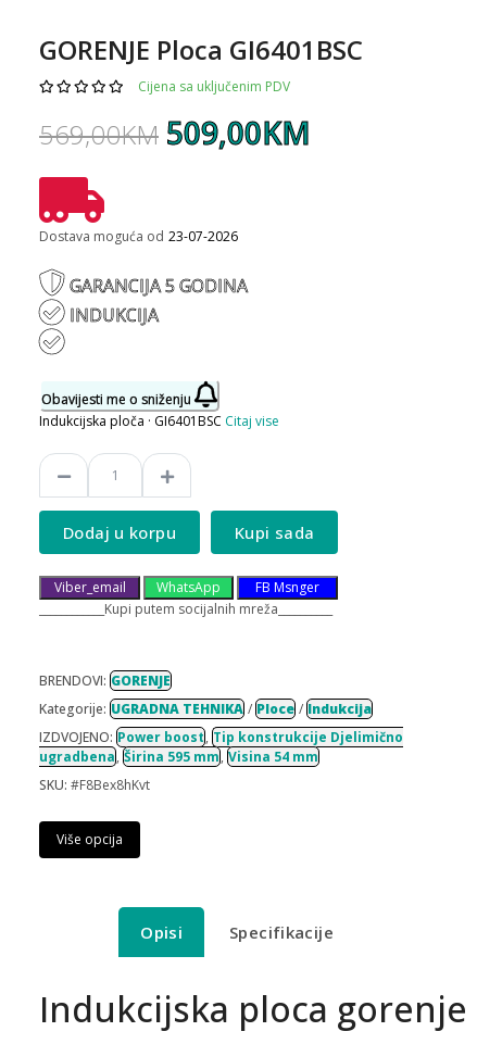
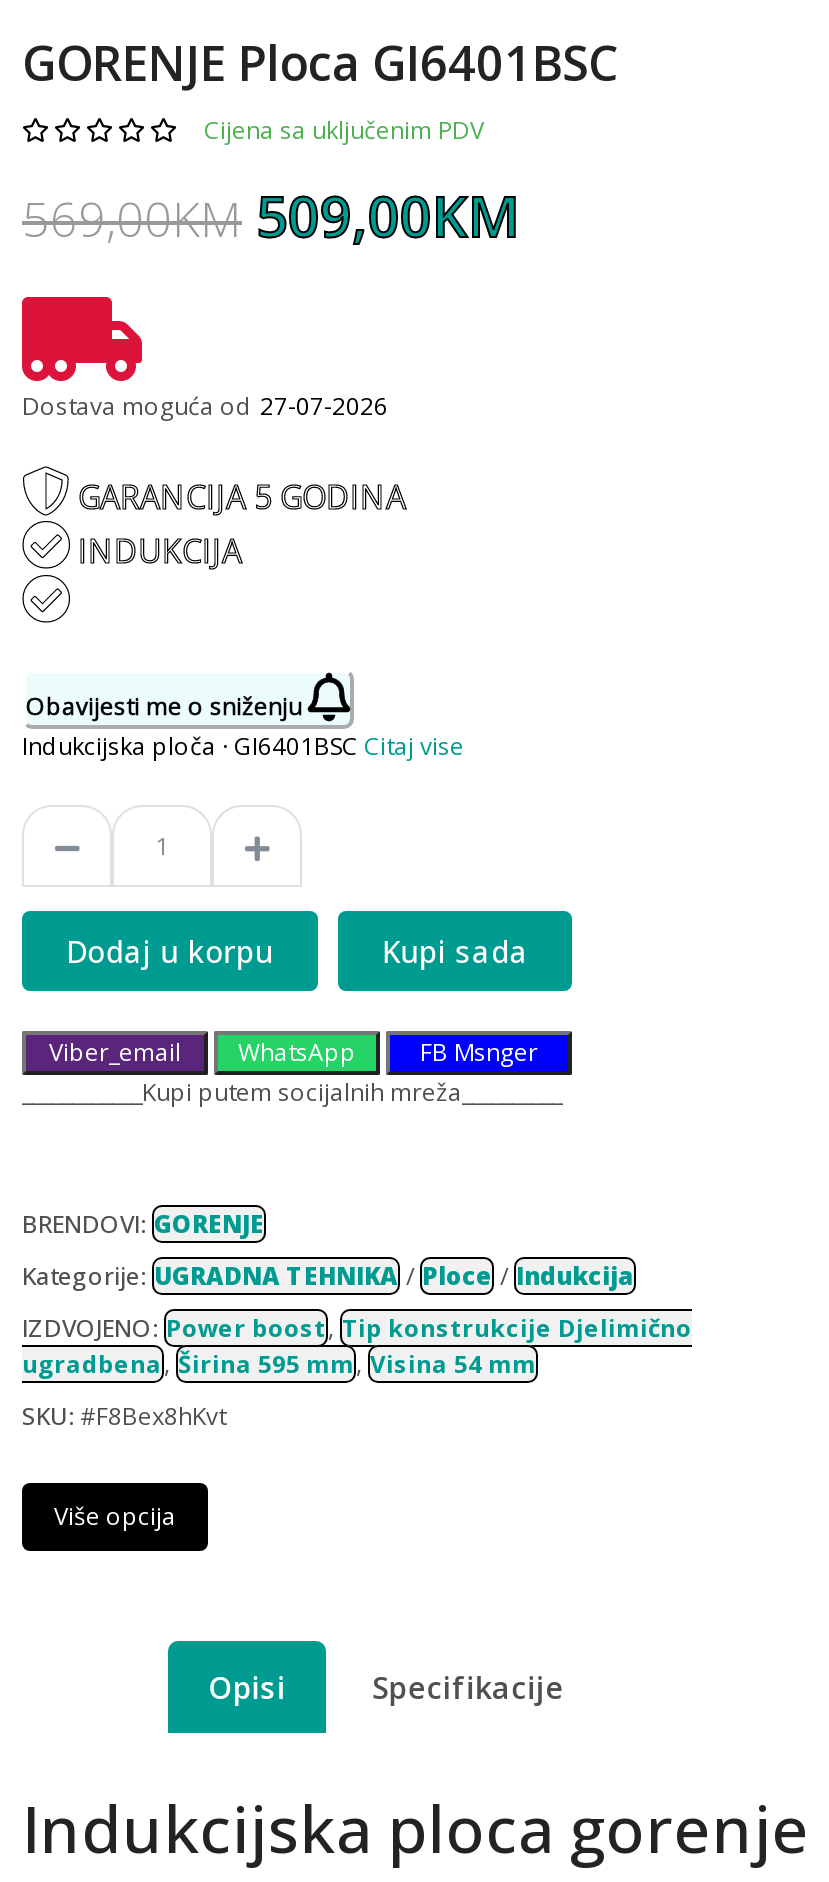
[39,228,238,246] Dostava moguća od 23-07-2026 -> [22,390,388,424] Dostava moguća od 27-07-2026

